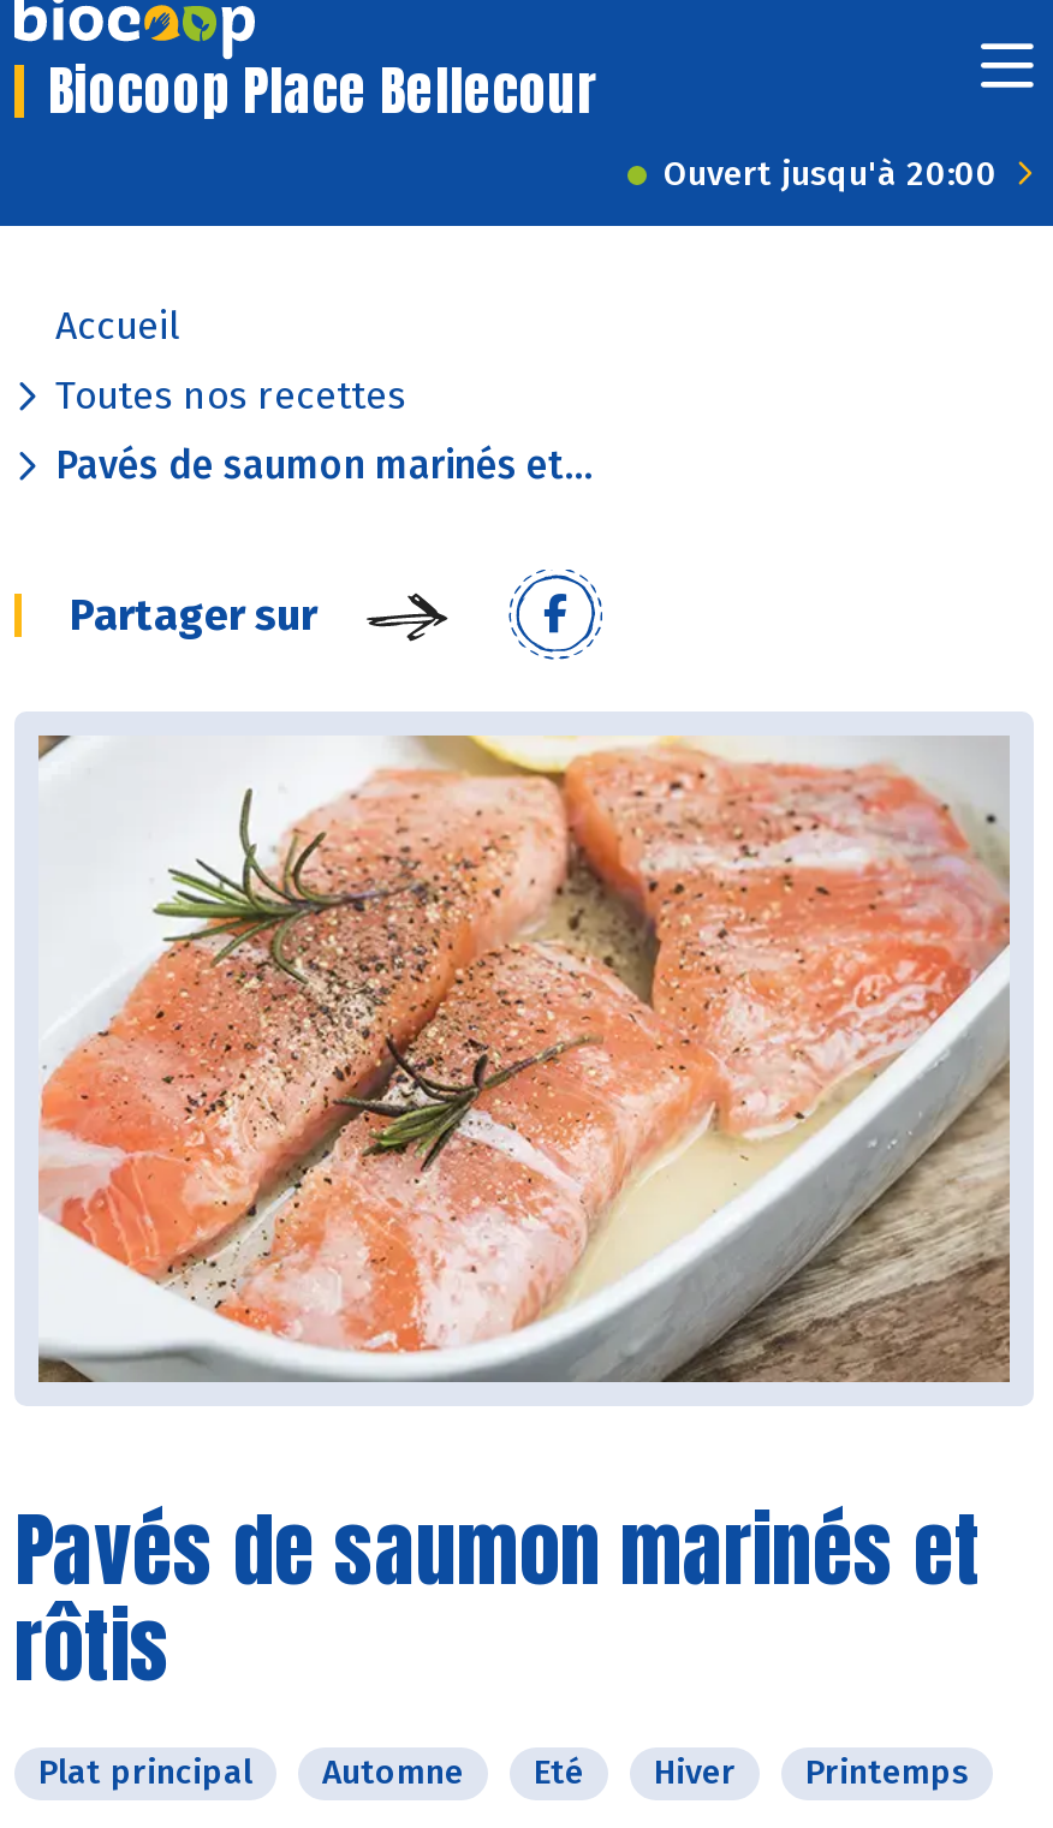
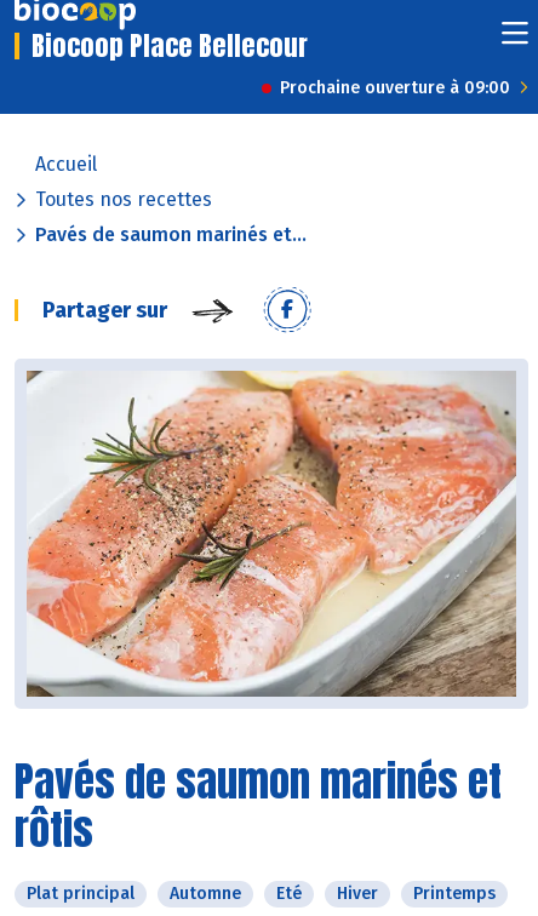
[664,154,998,195] Ouvert jusqu'à 20:00 -> [280,78,510,98] Prochaine ouverture à 09:00

